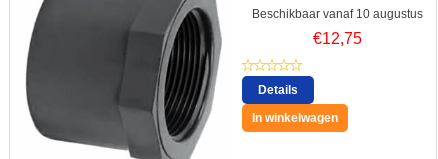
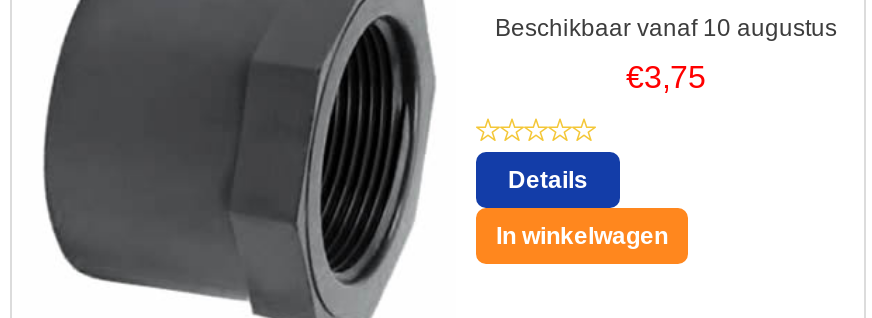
[312,30,361,47] €12,75 -> [626,60,706,94] €3,75

